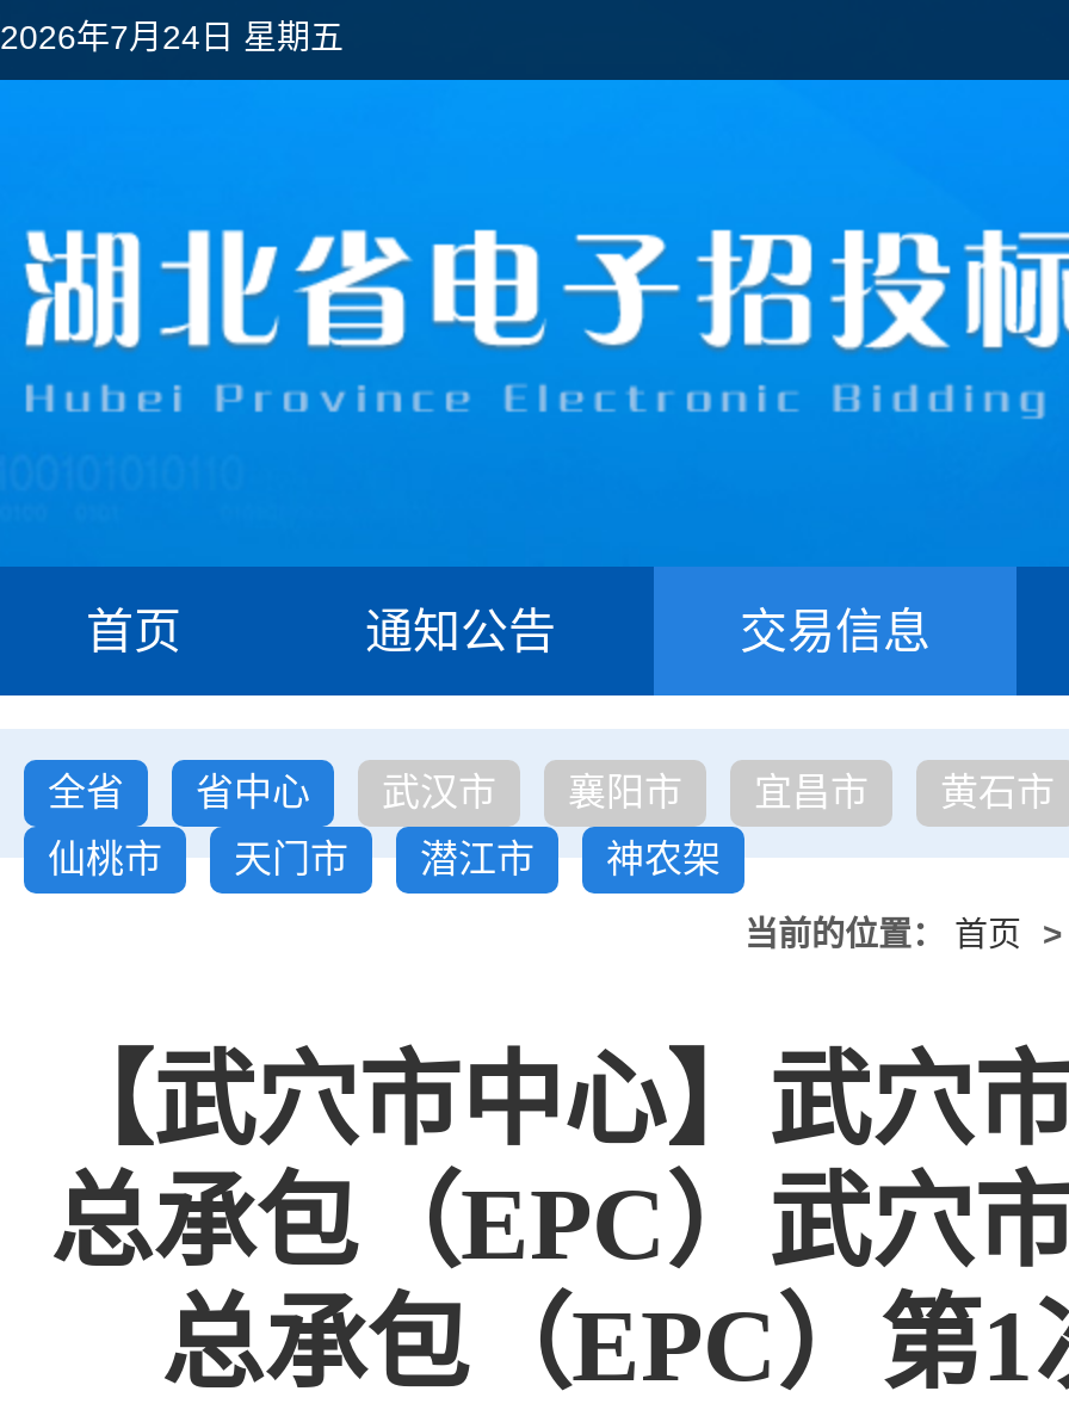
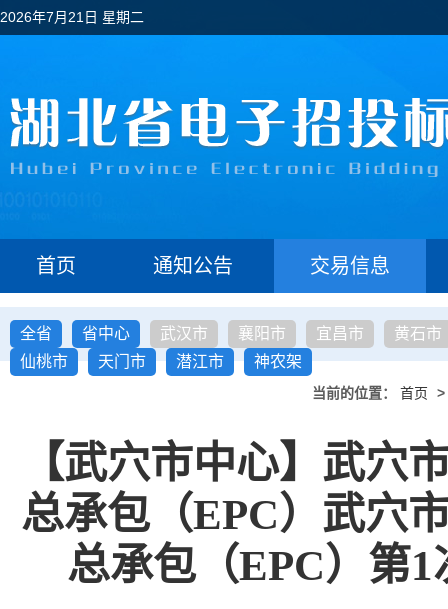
[0,18,344,56] 2026年7月24日 星期五 -> [0,9,144,25] 2026年7月21日 星期二

